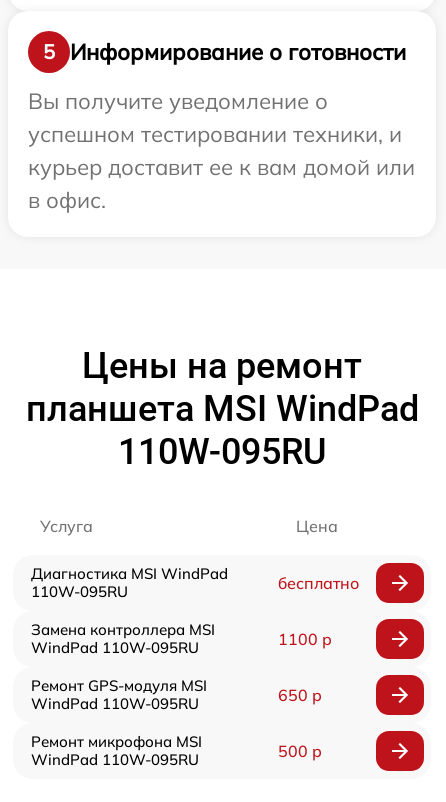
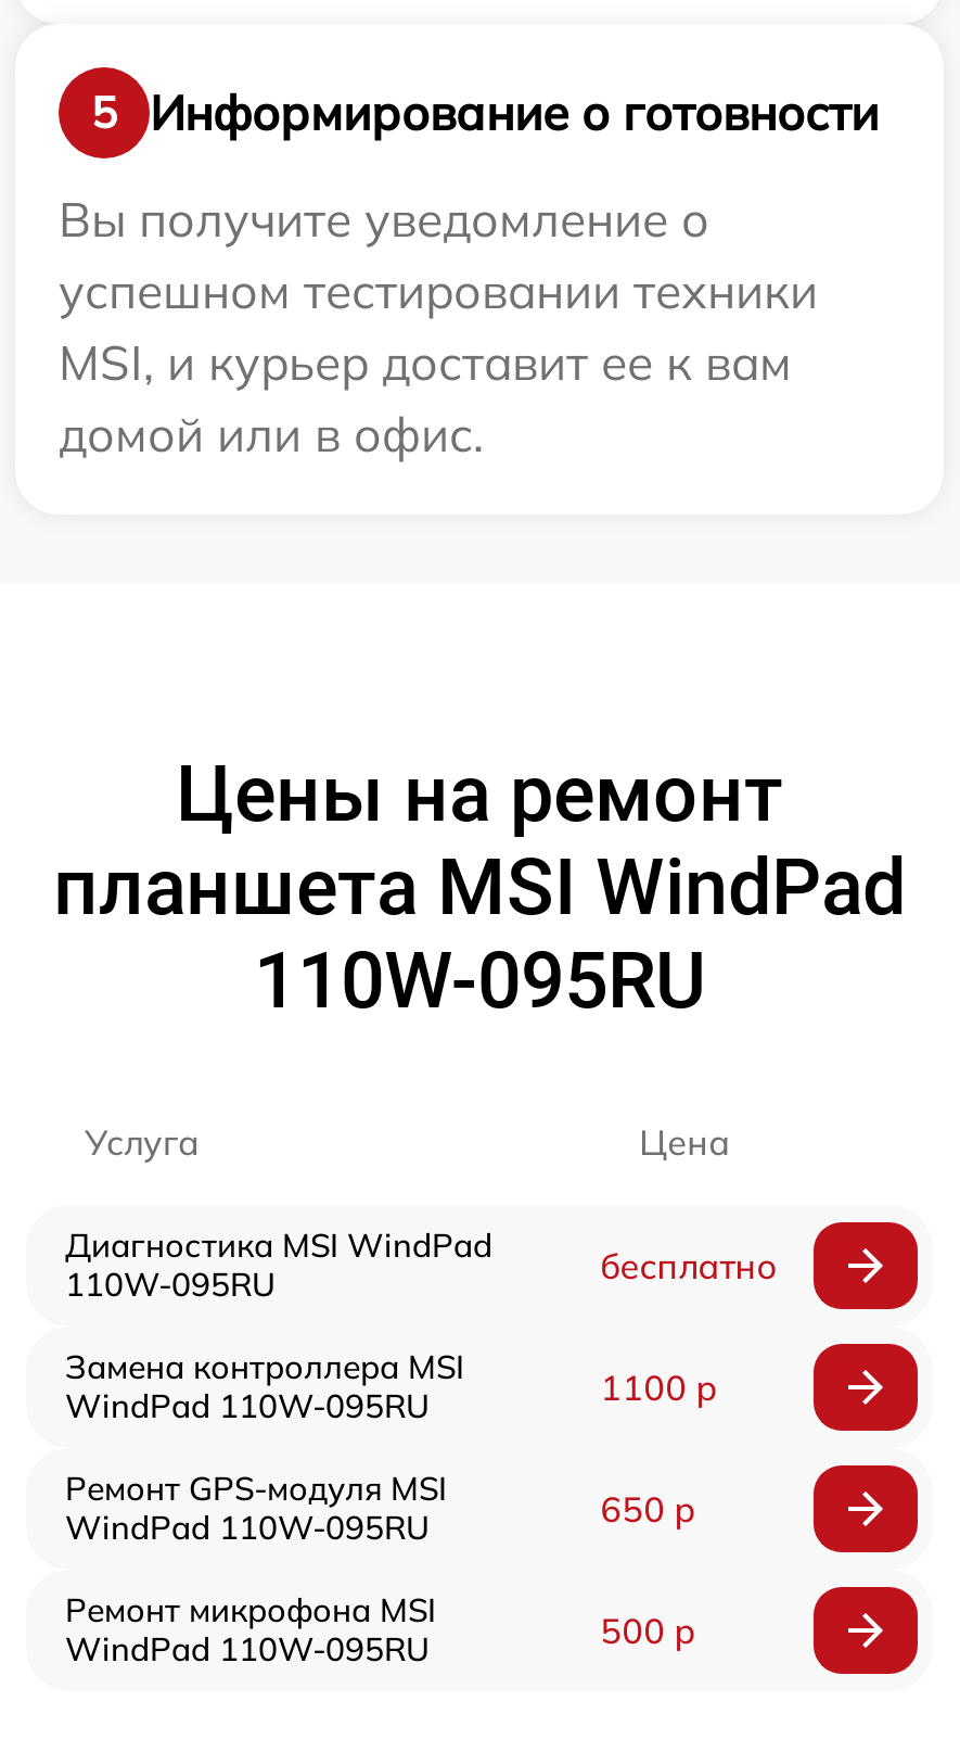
[28,120,415,214] успешном тестировании техники, и | курьер доставит ее к вам домой или | в офис. -> [59,261,818,465] успешном тестировании техники | MSI, и курьер доставит ее к вам | домой или в офис.

